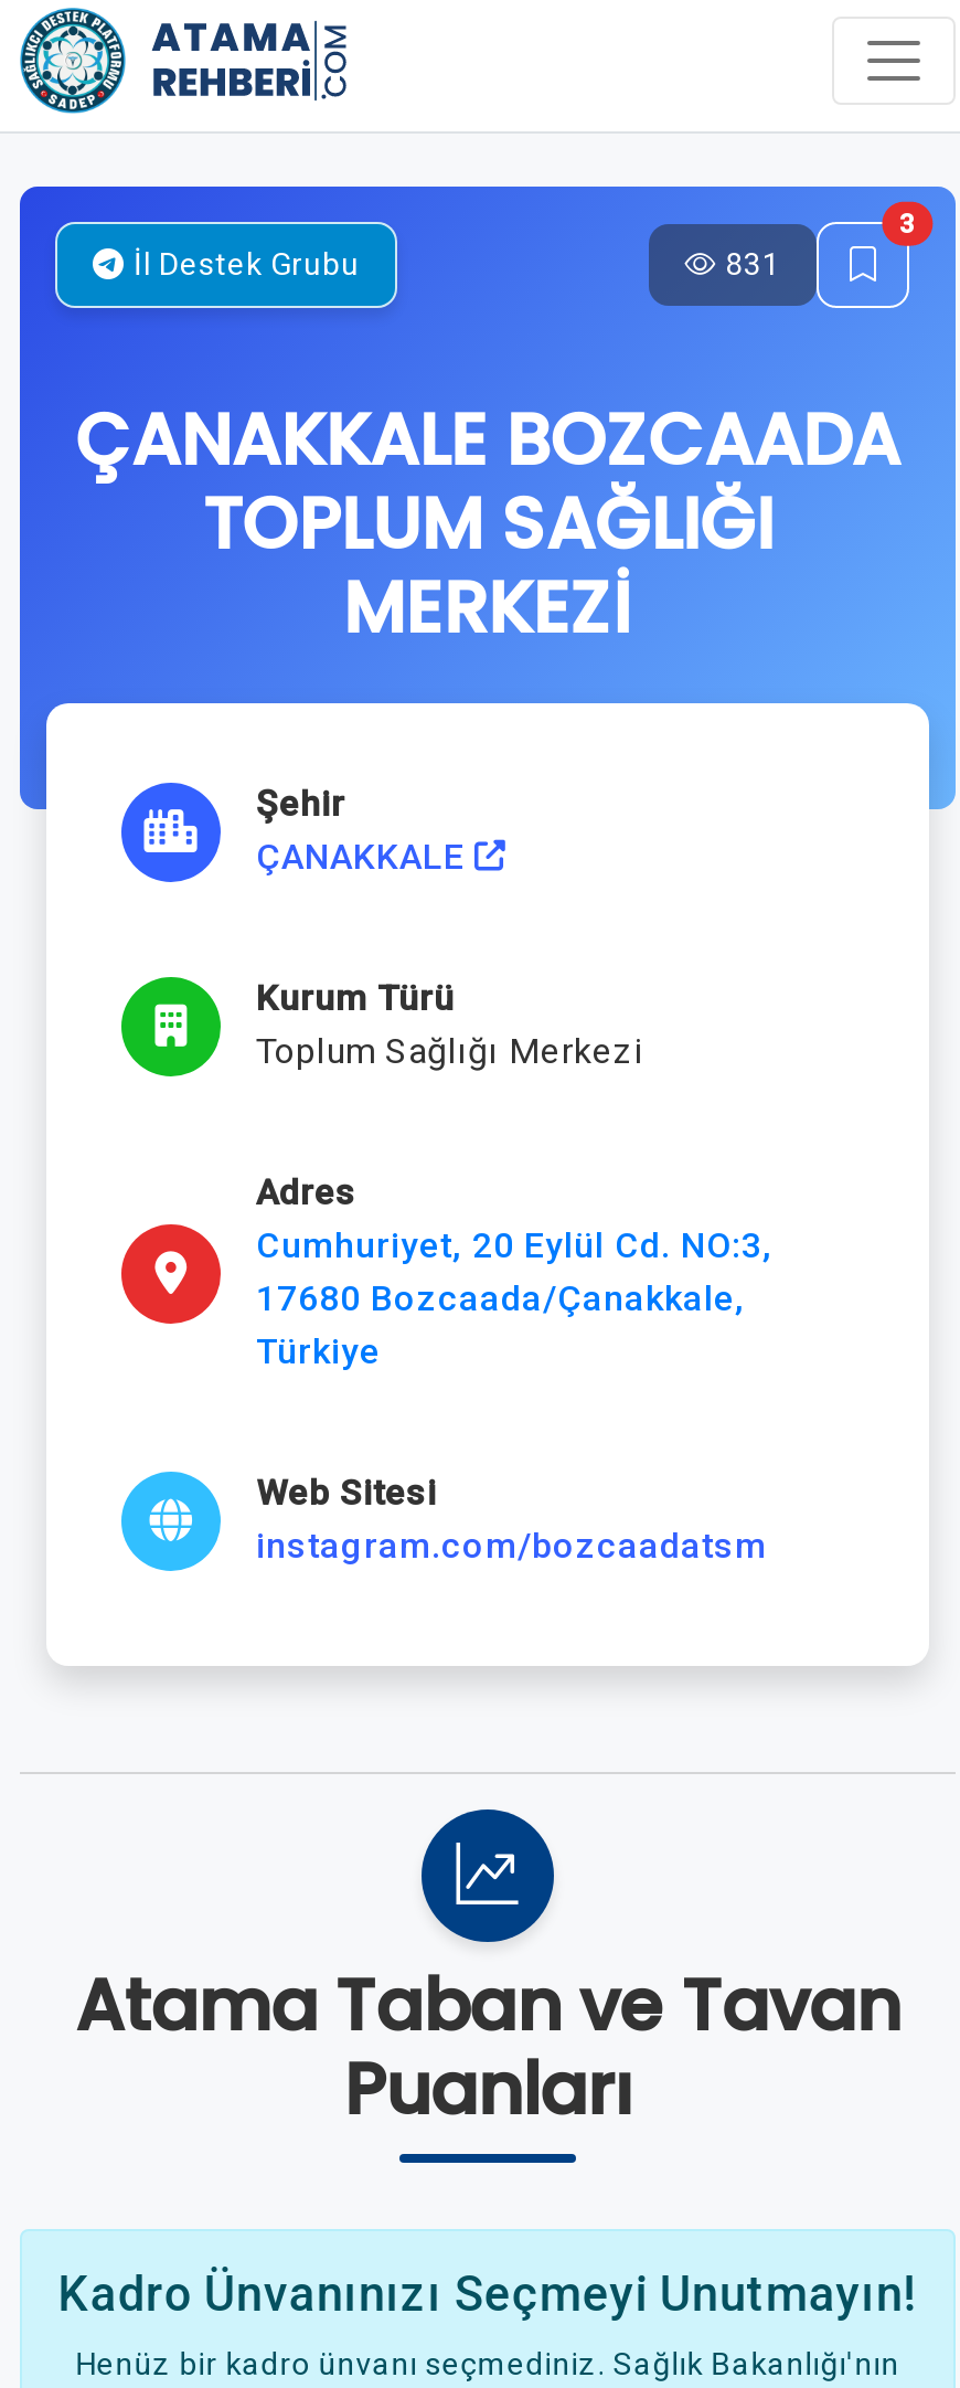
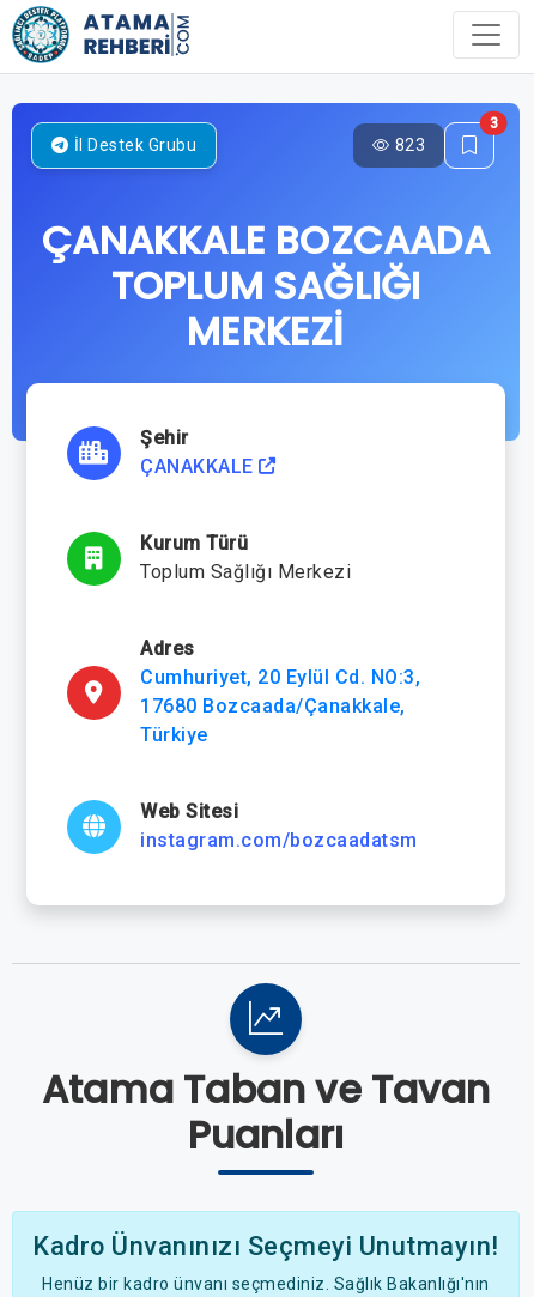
[725,246,781,281] 831 -> [395,135,425,154] 823

